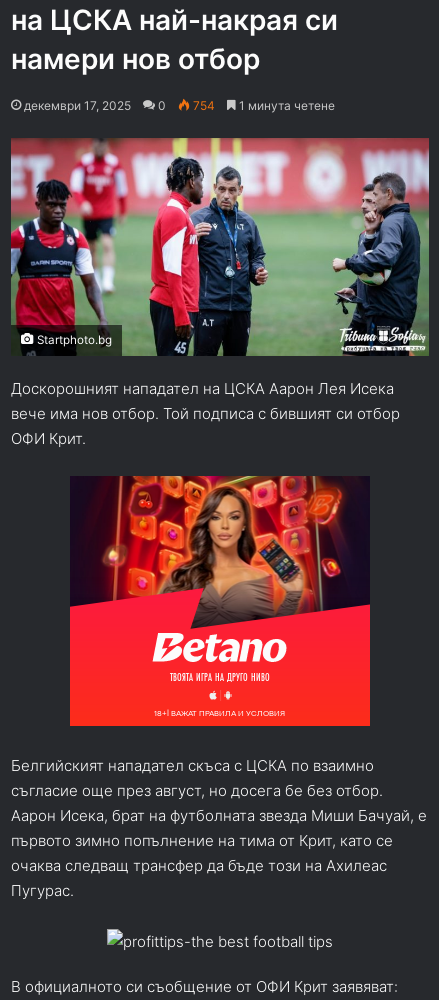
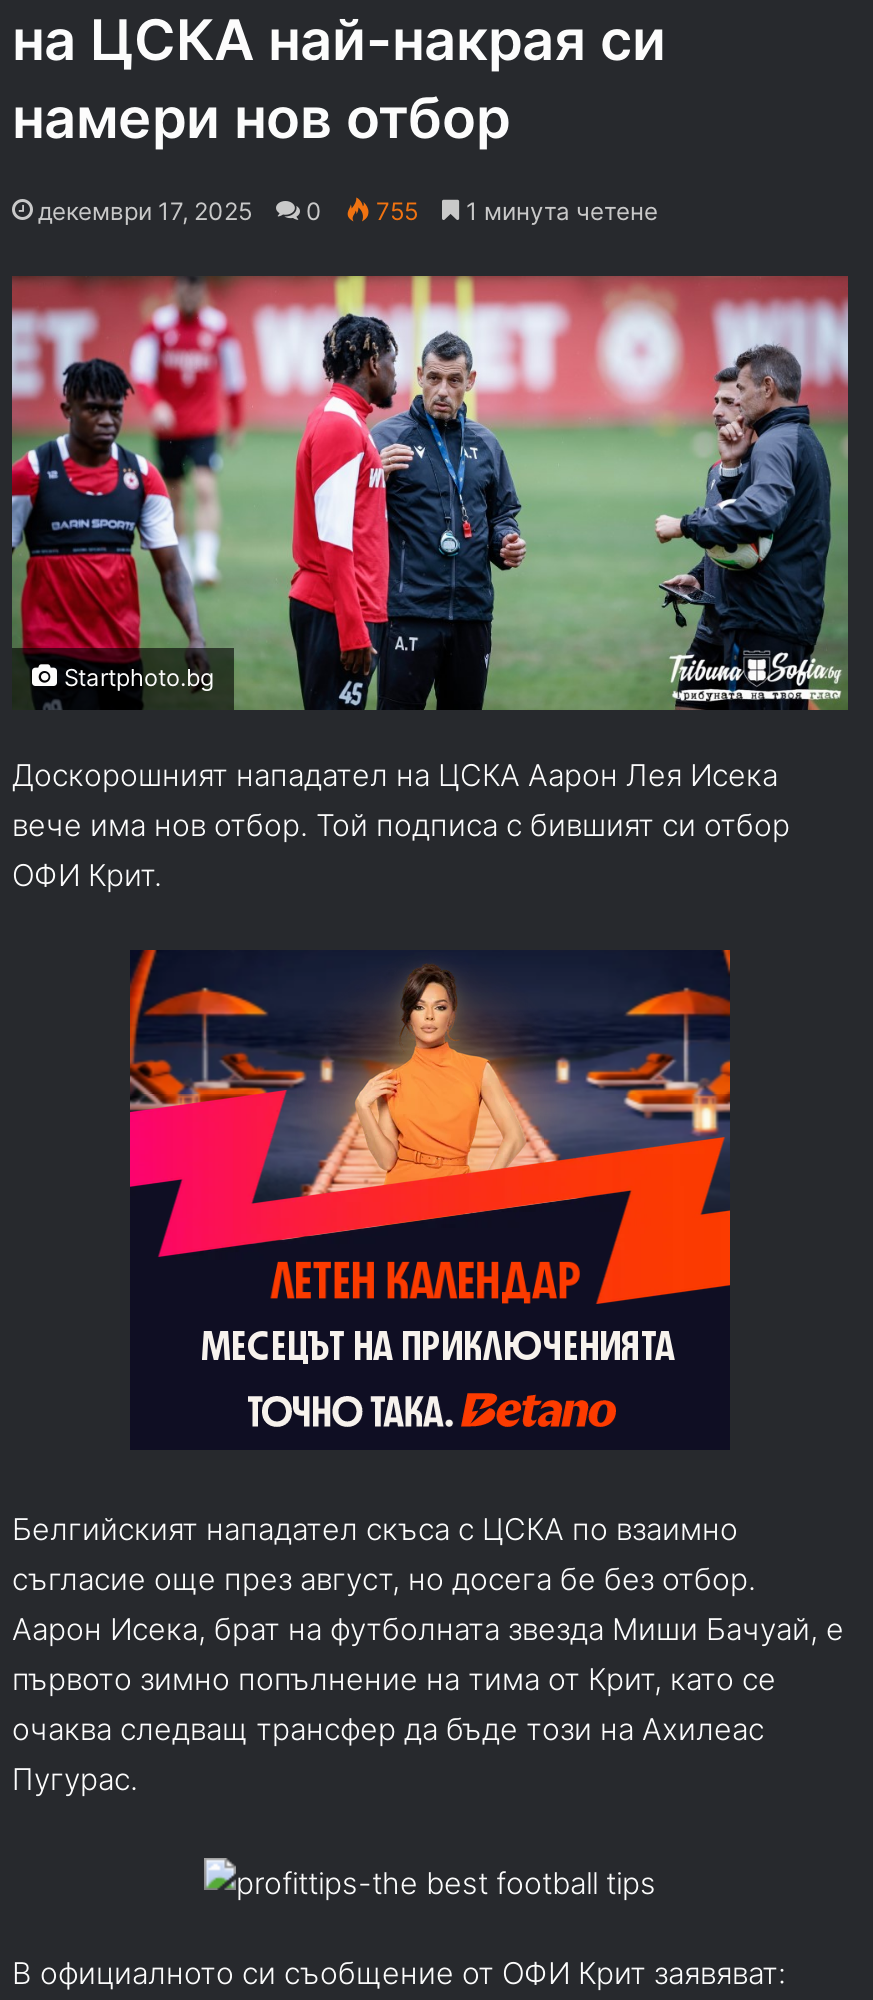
[190,98,215,113] 754 -> [370,197,418,227] 755
[69,475,371,727] [image] -> [128,948,732,1452] [image]

